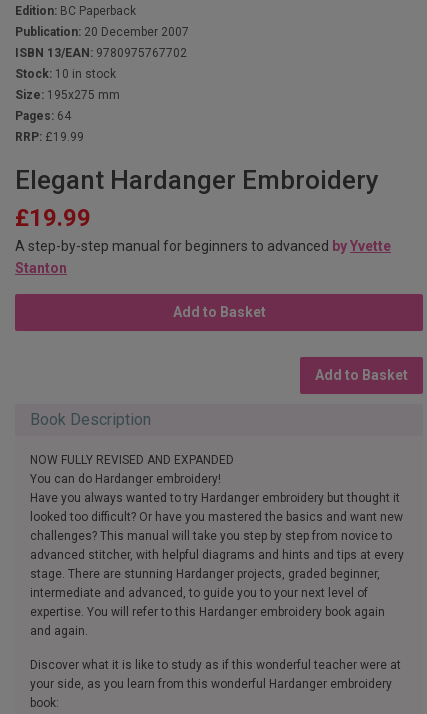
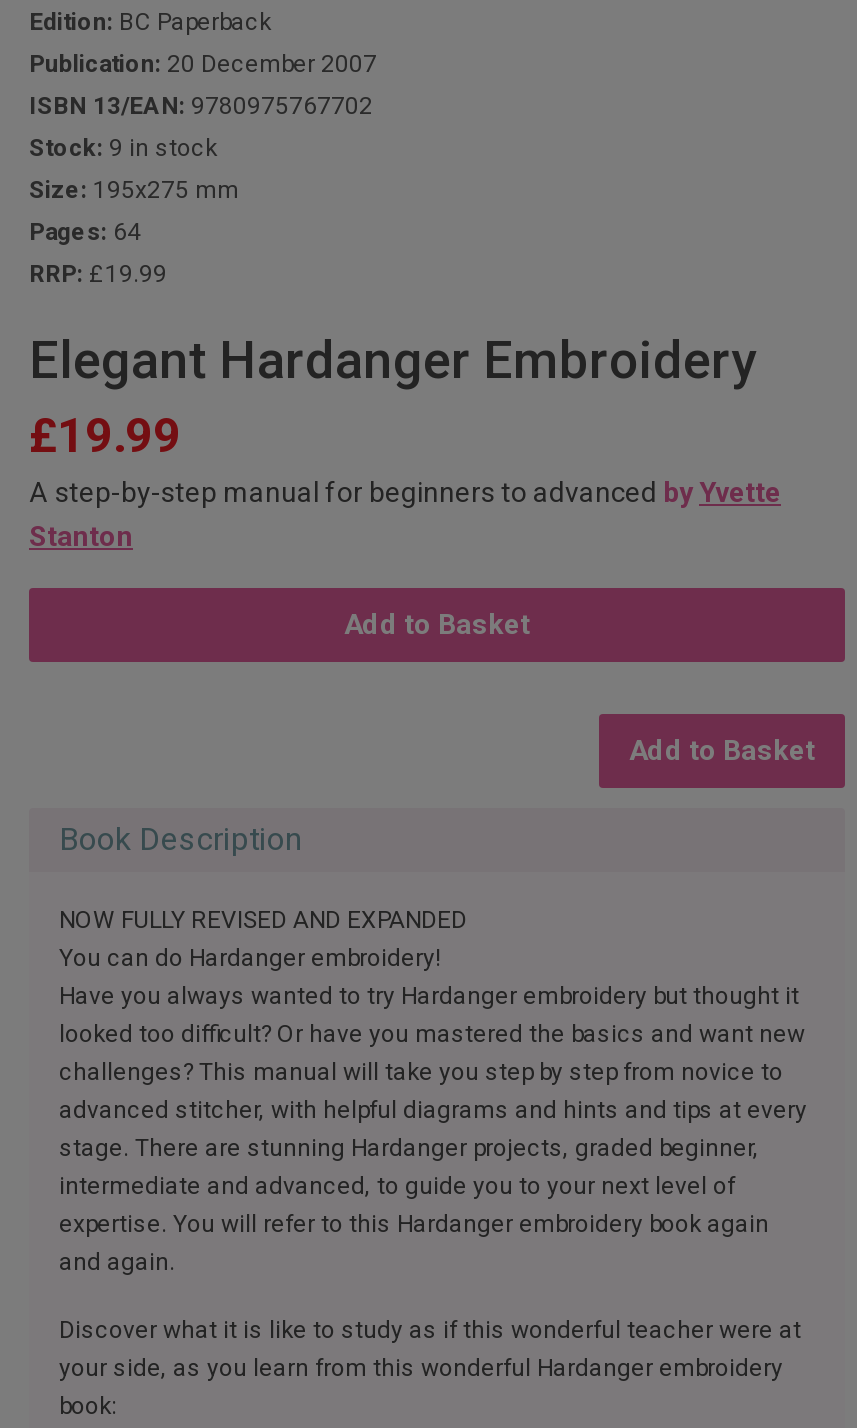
[15,67,116,81] Stock: 10 in stock -> [29,134,217,162] Stock: 9 in stock

